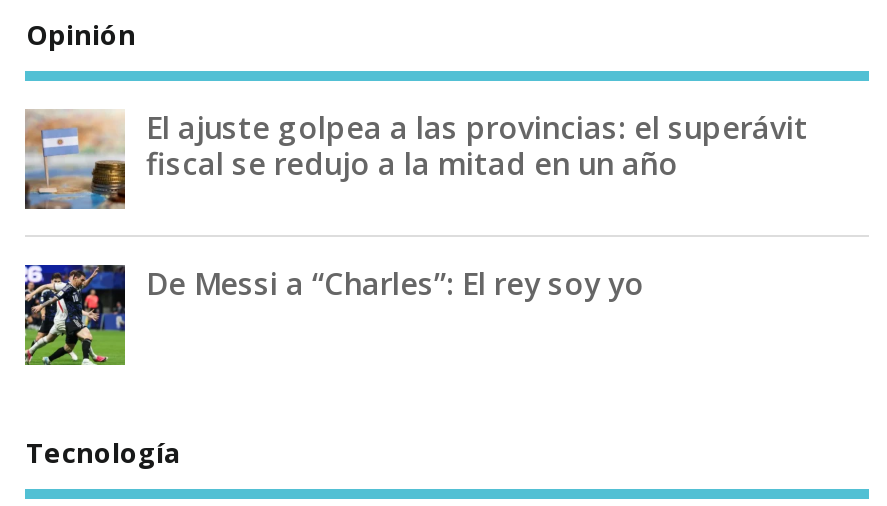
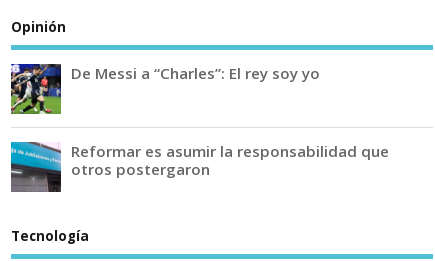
[23,106,808,211] [image] | El ajuste golpea a las provincias: el superávit | fiscal se redujo a la mitad en un año -> none
moved [21,261,644,367] -> [9,62,320,115]: [image] | De Messi a “Charles”: El rey soy yo
none -> [10,141,389,193] [image] | Reformar es asumir la responsabilidad que | otros postergaron

